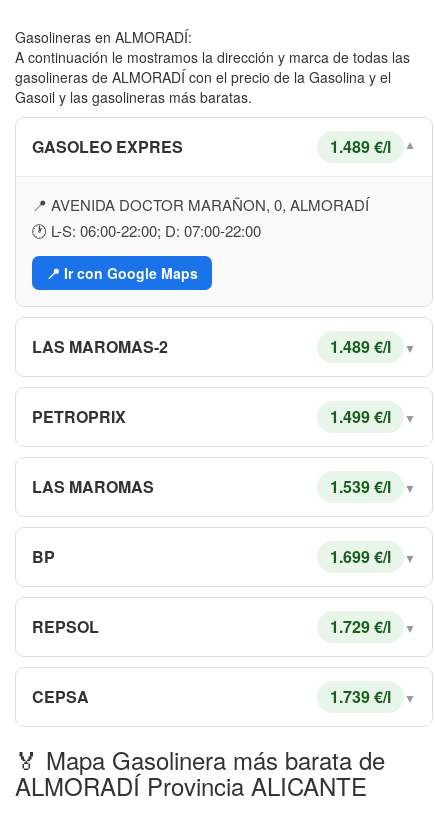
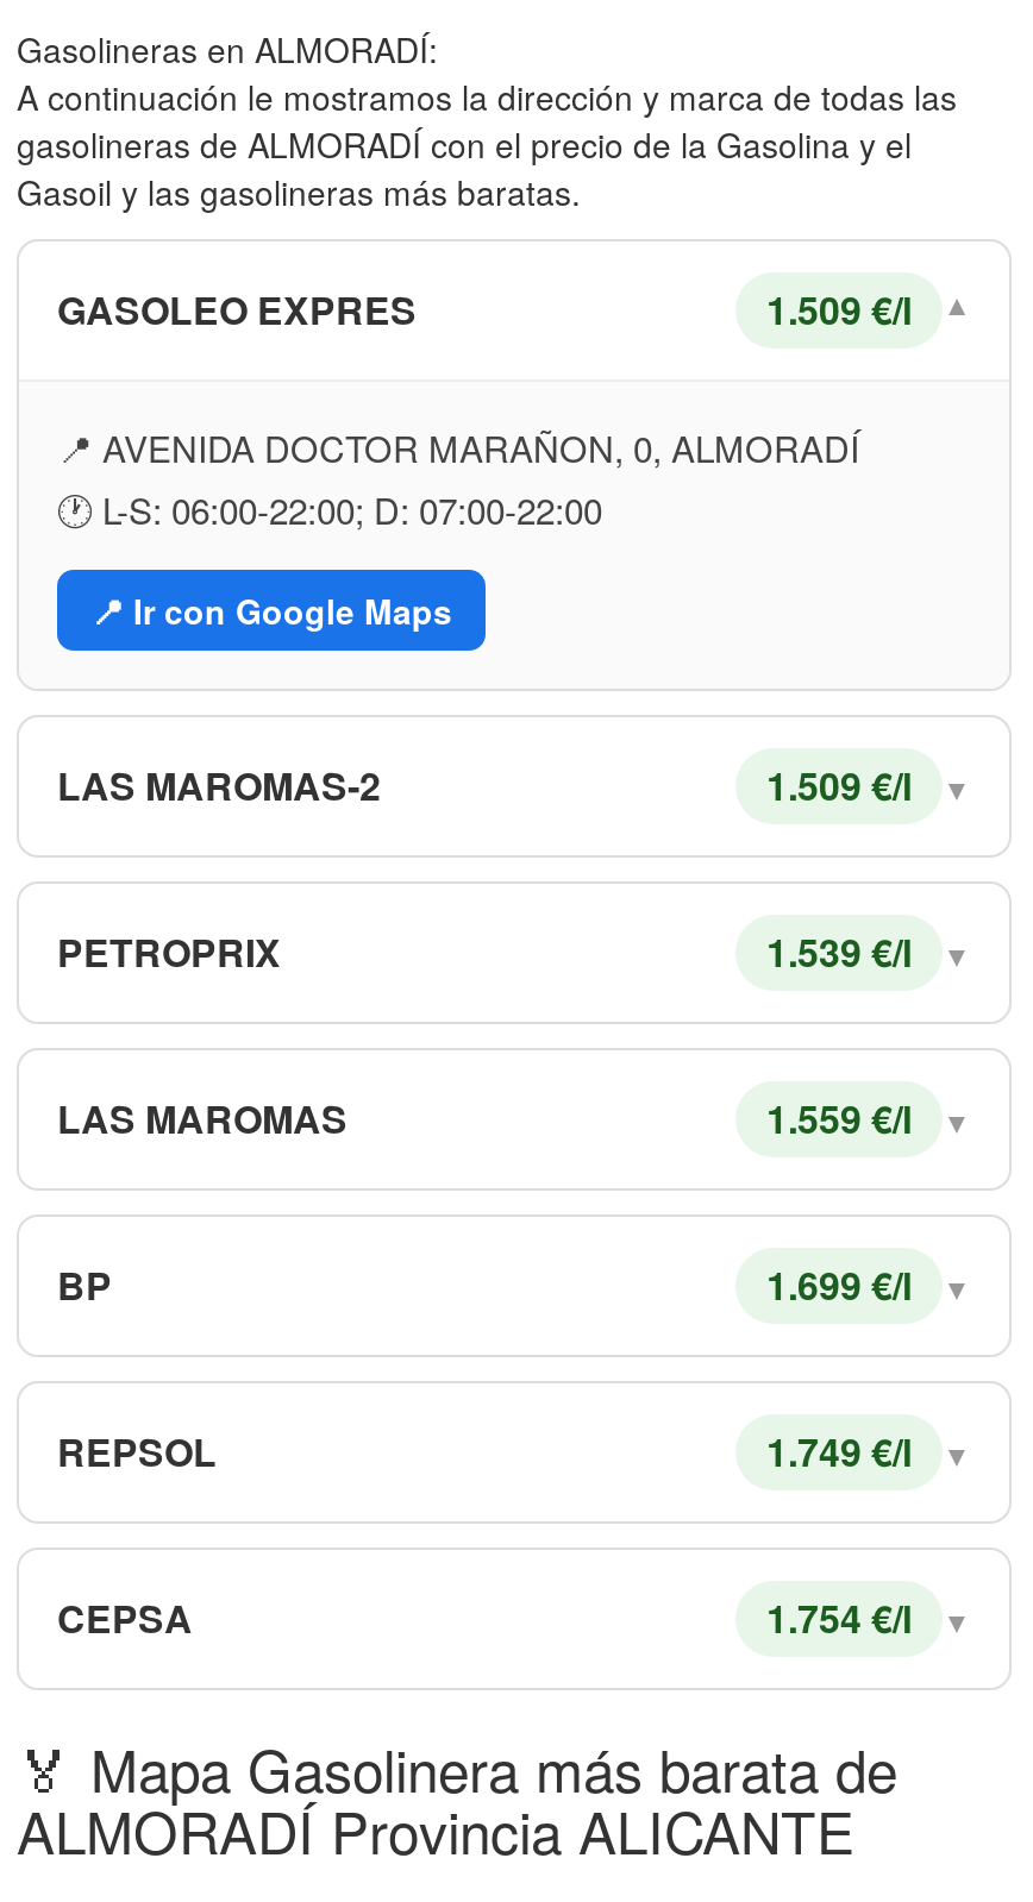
[330,135,391,158] 1.489 €/l -> [766,282,912,337] 1.509 €/l
[330,335,391,358] 1.489 €/l -> [766,758,912,813] 1.509 €/l
[330,405,391,428] 1.499 €/l -> [766,924,912,979] 1.539 €/l
[330,475,391,498] 1.539 €/l -> [766,1091,912,1146] 1.559 €/l
[330,615,391,638] 1.729 €/l -> [766,1424,912,1479] 1.749 €/l
[330,685,391,708] 1.739 €/l -> [766,1591,912,1645] 1.754 €/l

